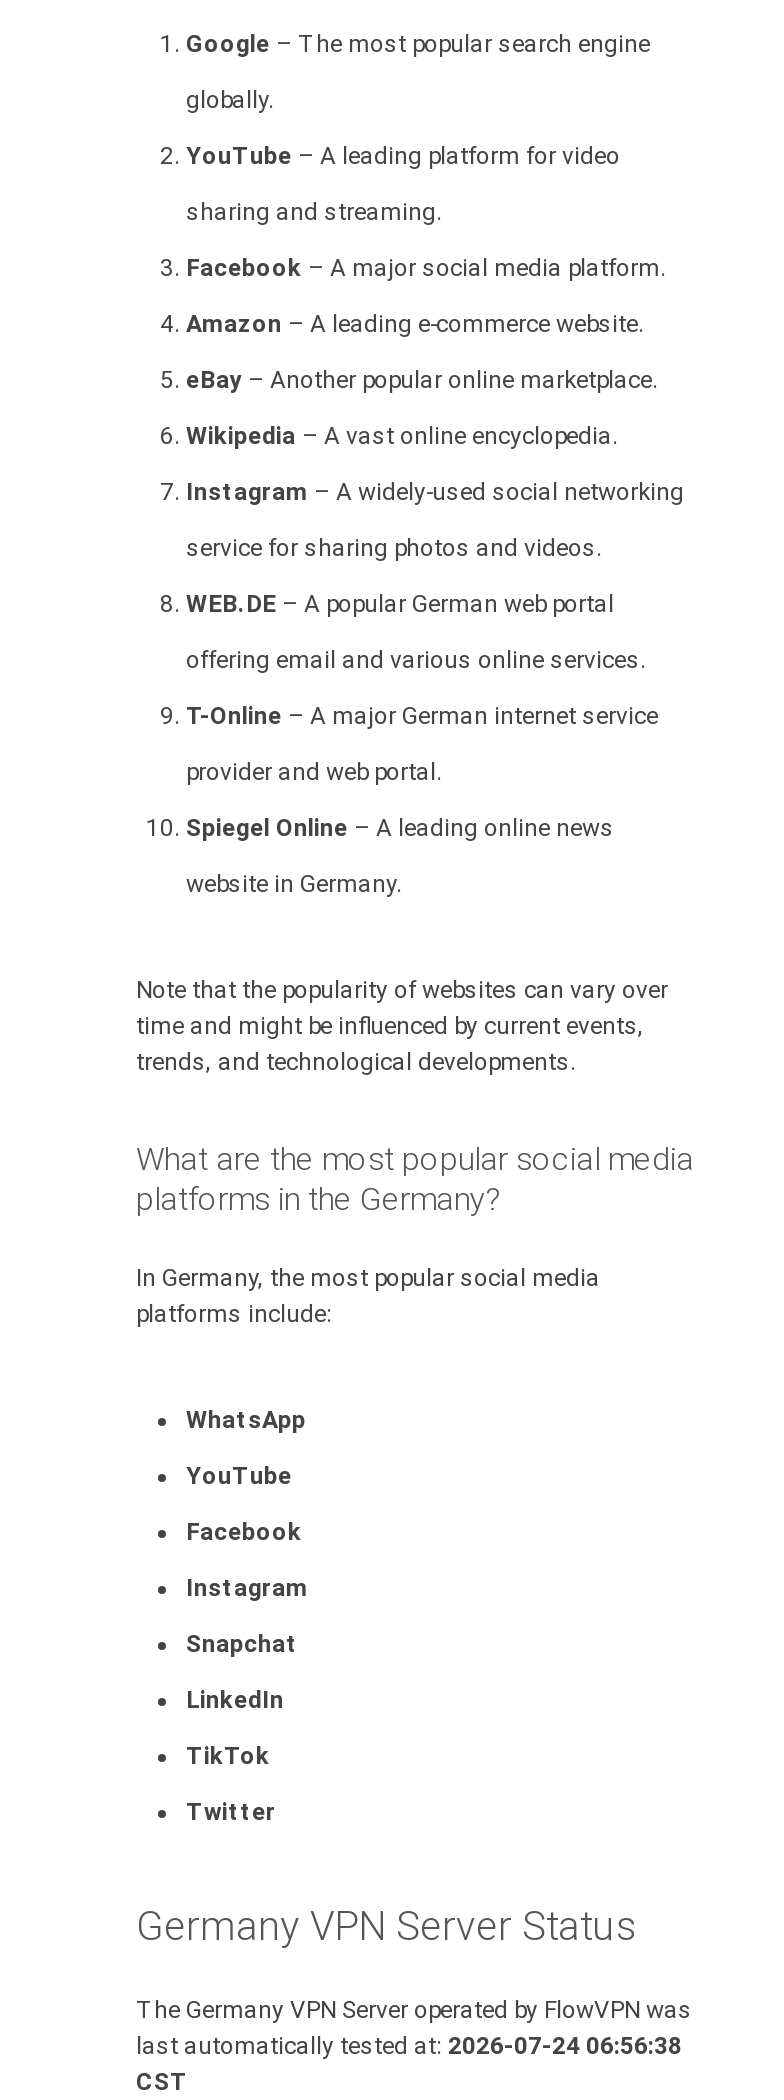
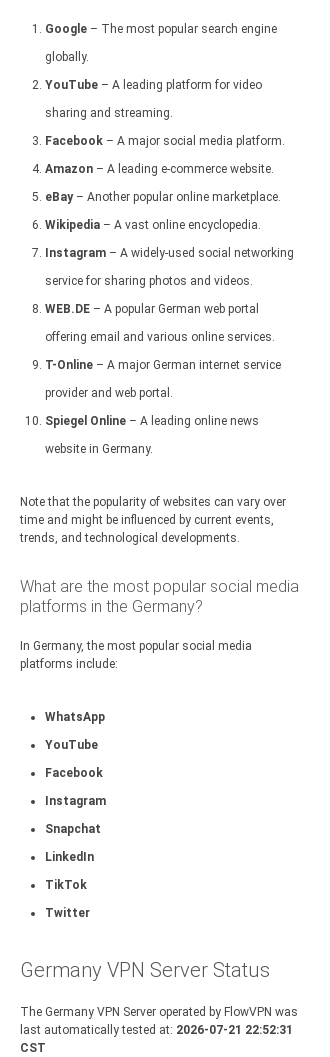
[136,2032,682,2060] last automatically tested at: 2026-07-24 06:56:38 -> [20,1023,293,1037] last automatically tested at: 2026-07-21 22:52:31

